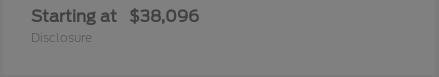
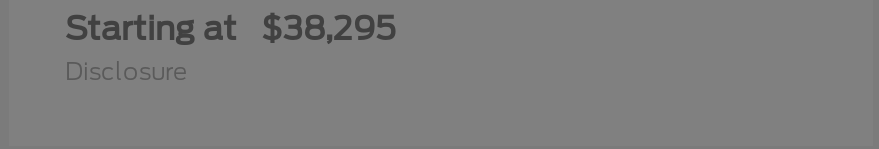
[31,7,199,26] Starting at $38,096 -> [65,10,395,48] Starting at $38,295

